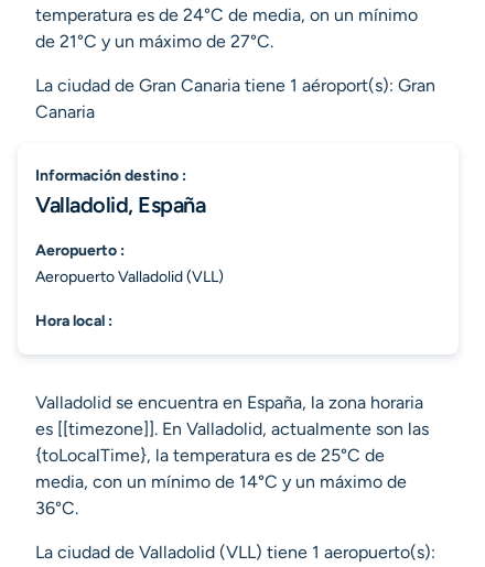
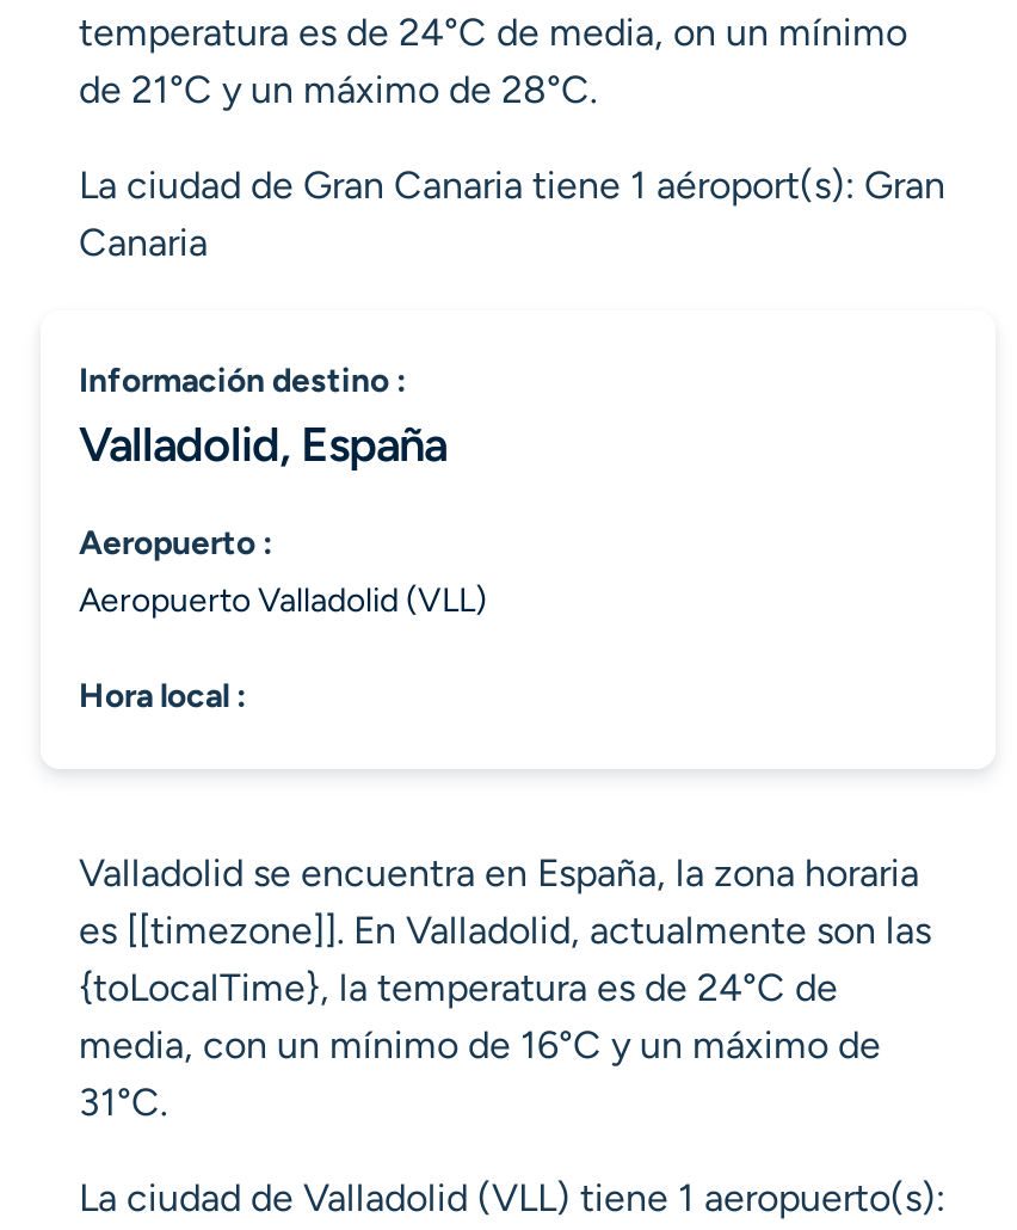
[35,31,273,52] de 21°C y un máximo de 27°C. -> [79,67,597,112] de 21°C y un máximo de 28°C.
[35,445,407,519] {toLocalTime}, la temperatura es de 25°C de | media, con un mínimo de 14°C y un máximo de | 36°C. -> [79,965,881,1125] {toLocalTime}, la temperatura es de 24°C de | media, con un mínimo de 16°C y un máximo de | 31°C.

